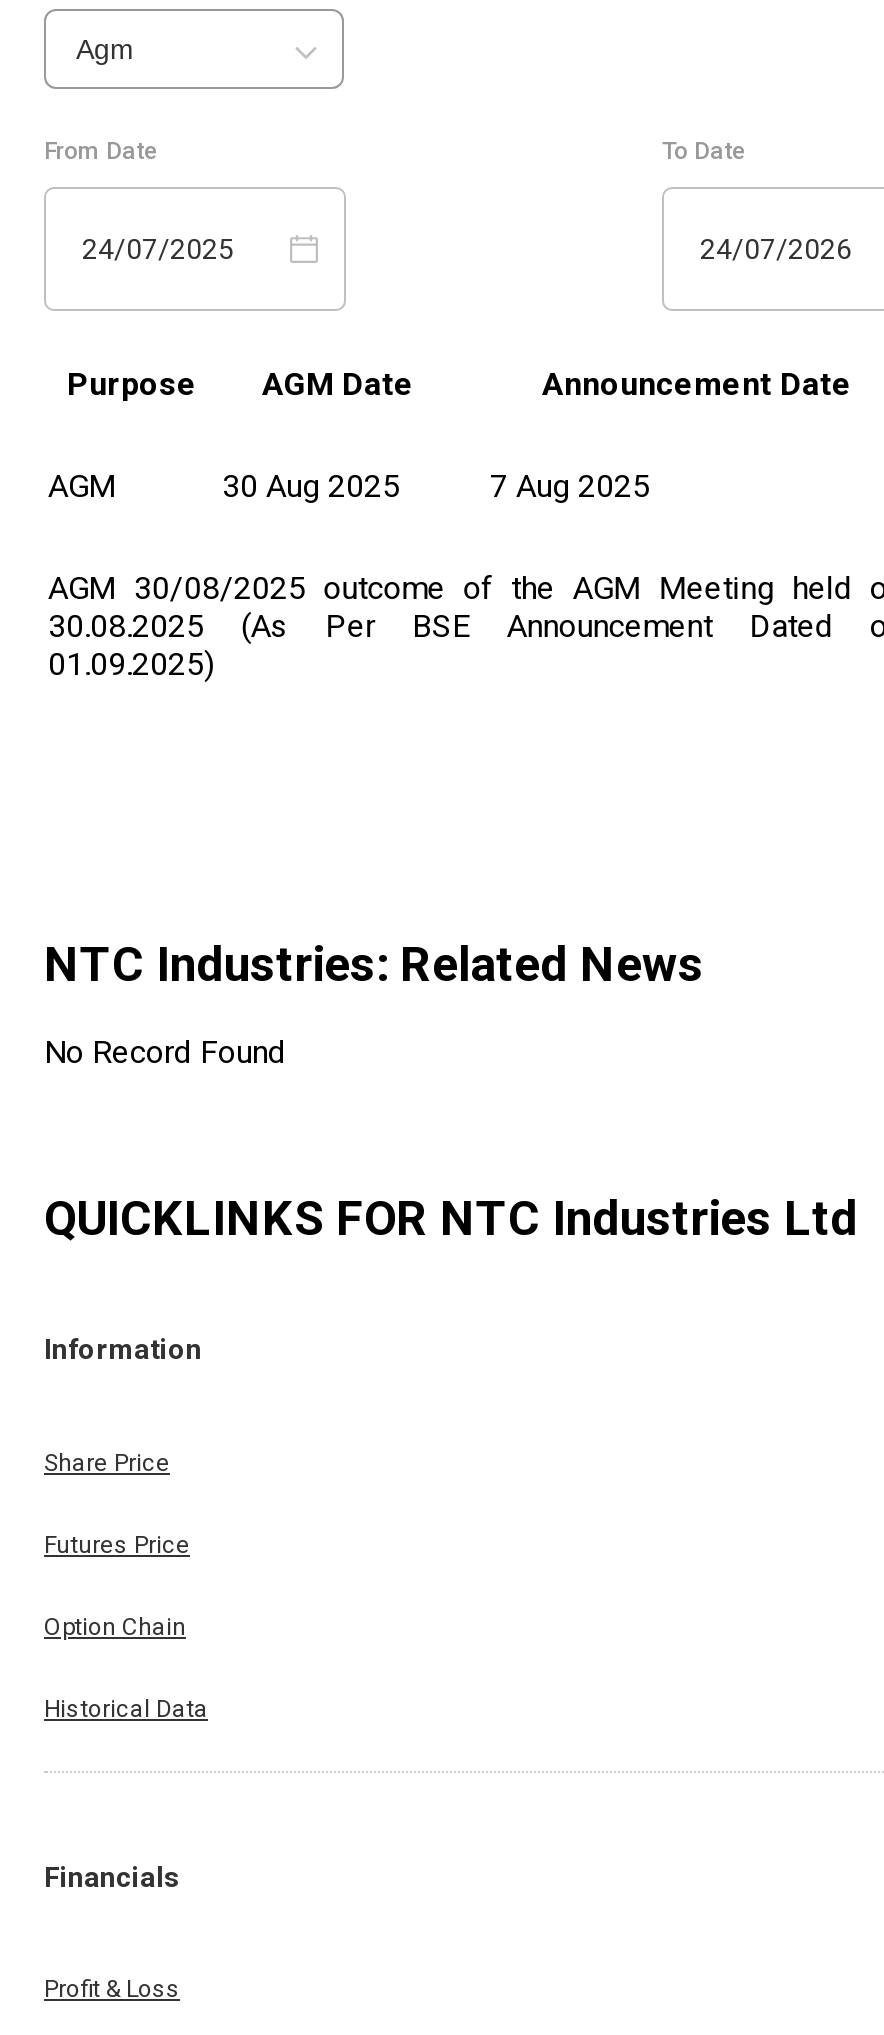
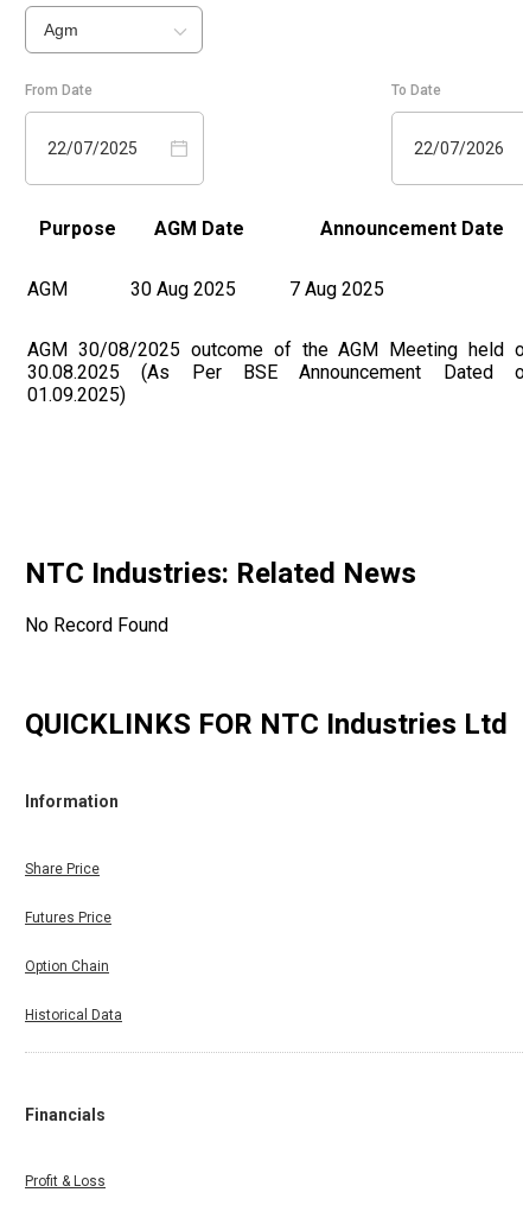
[82,234,234,266] 24/07/2025 -> [47,139,138,158] 22/07/2025
[700,234,852,266] 24/07/2026 -> [414,139,504,158] 22/07/2026

